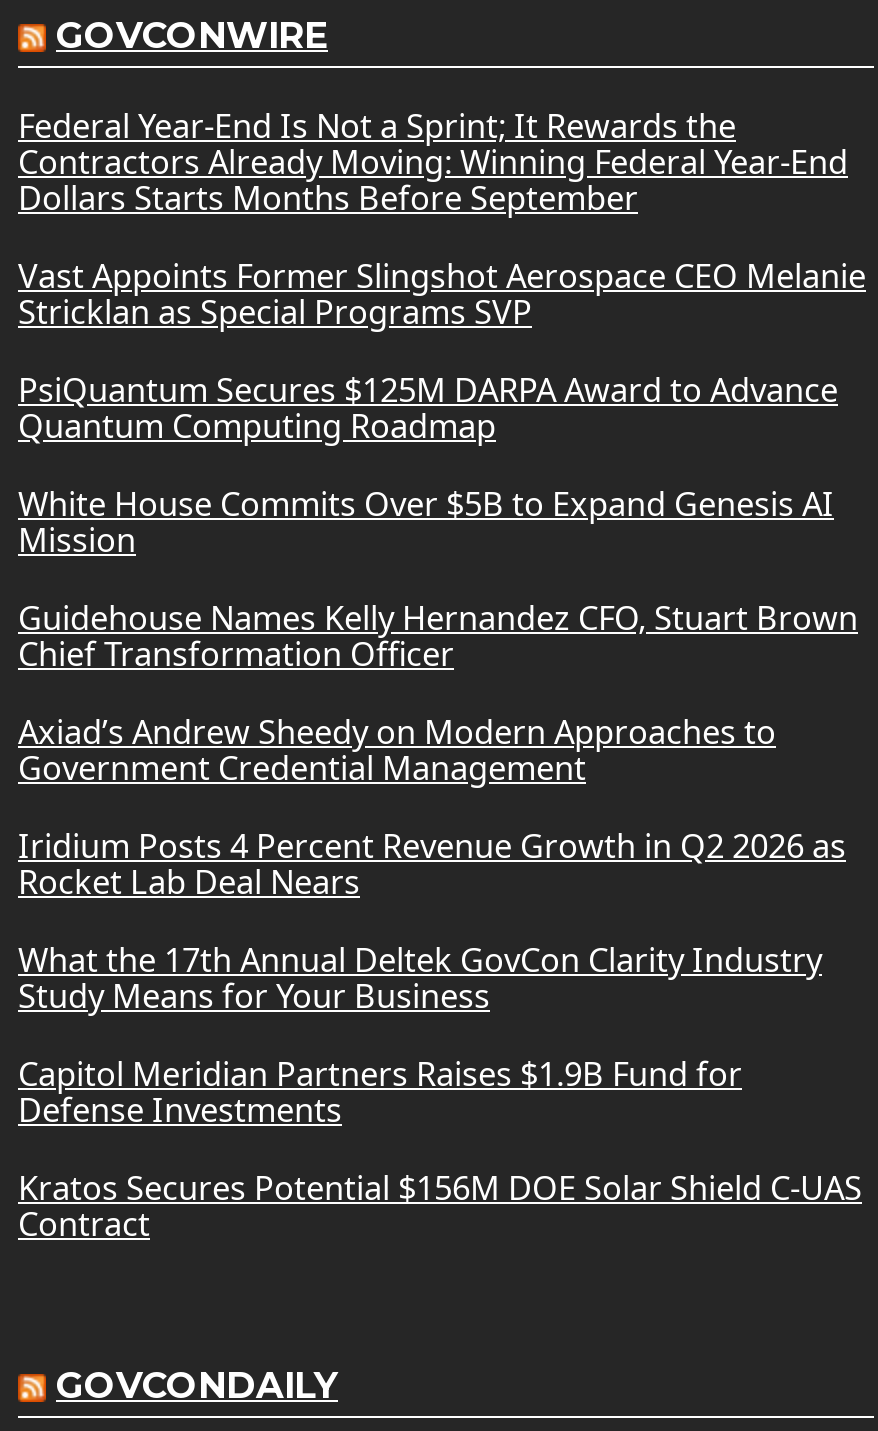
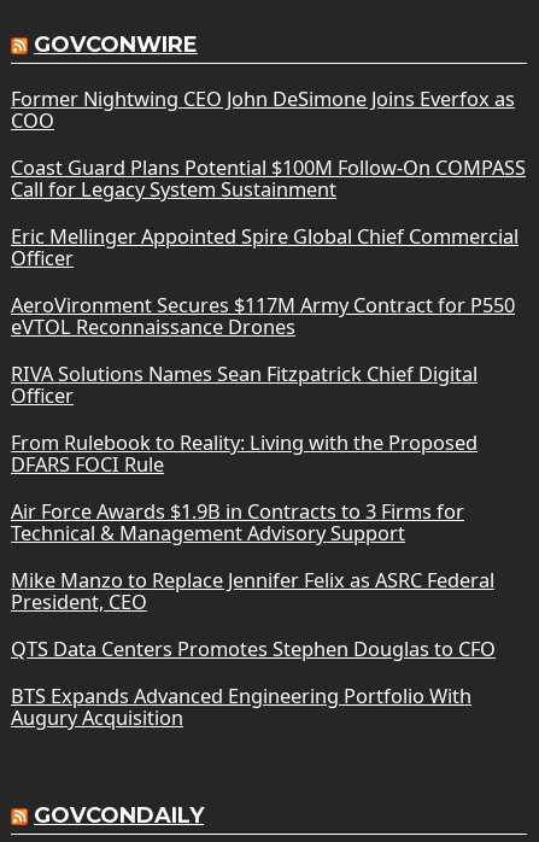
[18,103,848,219] Federal Year-End Is Not a Sprint; It Rewards the | Contractors Already Moving: Winning Federal Year-End | Dollars Starts Months Before September -> [11,85,515,134] Former Nightwing CEO John DeSimone Joins Everfox as | COO
[18,253,866,333] Vast Appoints Former Slingshot Aerospace CEO Melanie | Stricklan as Special Programs SVP -> [11,154,526,202] Coast Guard Plans Potential $100M Follow-On COMPASS | Call for Legacy System Sustainment
[18,367,838,447] PsiQuantum Secures $125M DARPA Award to Advance | Quantum Computing Roadmap -> [11,223,519,271] Eric Mellinger Appointed Spire Global Chief Commercial | Officer
[18,481,834,561] White House Commits Over $5B to Expand Genesis AI | Mission -> [11,292,515,340] AeroVironment Secures $117M Army Contract for P550 | eVTOL Reconnaissance Drones
[18,595,858,675] Guidehouse Names Kelly Hernandez CFO, Stuart Brown | Chief Transformation Officer -> [11,360,478,409] RIVA Solutions Names Sean Fitzpatrick Chief Digital | Officer
[18,709,776,789] Axiad’s Andrew Sheedy on Modern Approaches to | Government Credential Management -> [11,429,478,477] From Rulebook to Reality: Living with the Proposed | DFARS FOCI Rule
[18,823,846,903] Iridium Posts 4 Percent Revenue Growth in Q2 2026 as | Rocket Lab Deal Nears -> [11,498,464,546] Air Force Awards $1.9B in Contracts to 3 Firms for | Technical & Management Advisory Support
[18,937,822,1017] What the 17th Annual Deltek GovCon Clarity Industry | Study Means for Your Business -> [11,567,494,615] Mike Manzo to Replace Jennifer Felix as ASRC Federal | President, CEO
[18,1051,742,1131] Capitol Meridian Partners Raises $1.9B Fund for | Defense Investments -> [11,635,496,662] QTS Data Centers Promotes Stephen Douglas to CFO
[18,1165,862,1245] Kratos Secures Potential $156M DOE Solar Shield C-UAS | Contract -> [11,682,471,731] BTS Expands Advanced Engineering Portfolio With | Augury Acquisition

